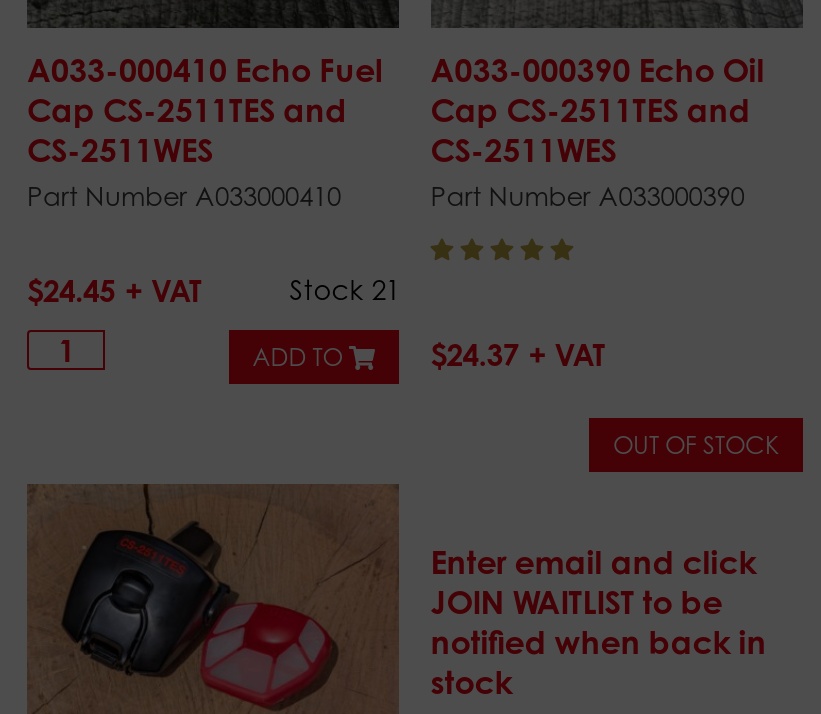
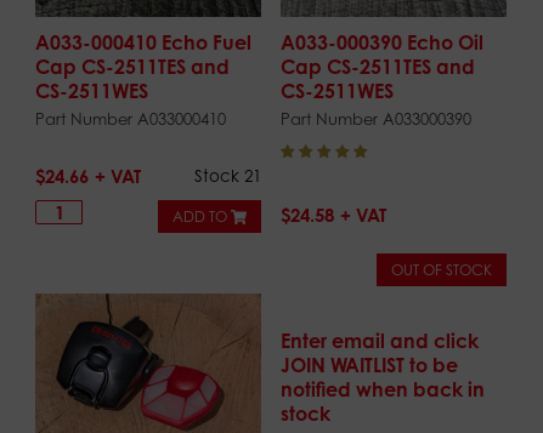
[27,272,115,310] $24.45 -> [35,165,89,188] $24.66
[431,336,519,374] $24.37 -> [280,204,334,227] $24.58

